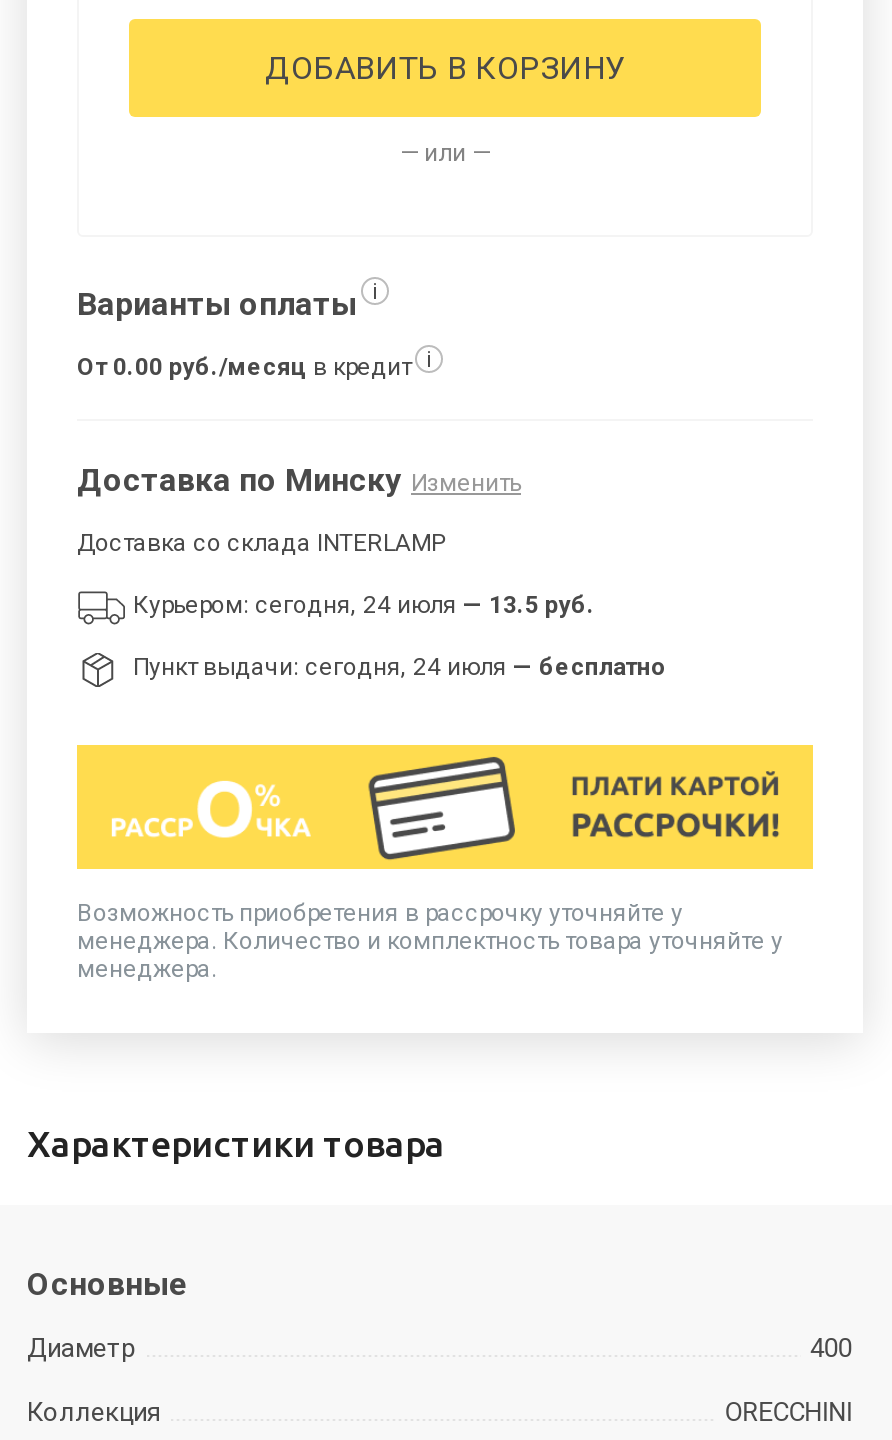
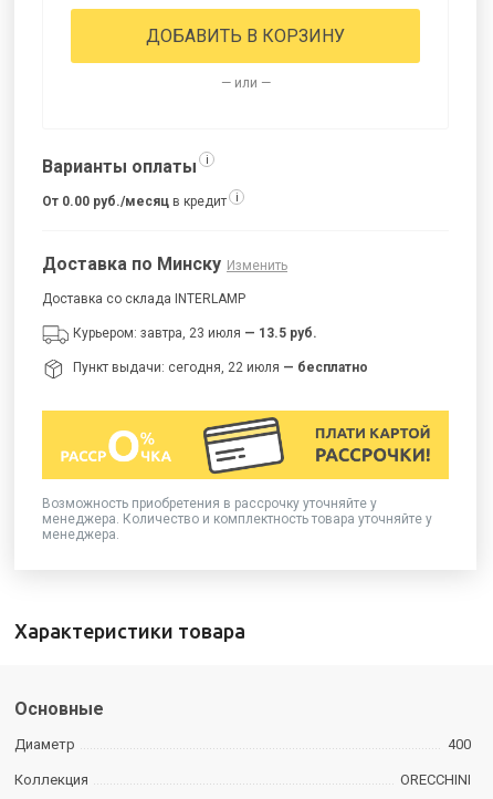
[133,590,595,618] Курьером: сегодня, 24 июля — 13.5 руб. -> [73,325,317,341] Курьером: завтра, 23 июля — 13.5 руб.
[133,652,667,680] Пункт выдачи: сегодня, 24 июля — бесплатно -> [73,359,368,375] Пункт выдачи: сегодня, 22 июля — бесплатно

